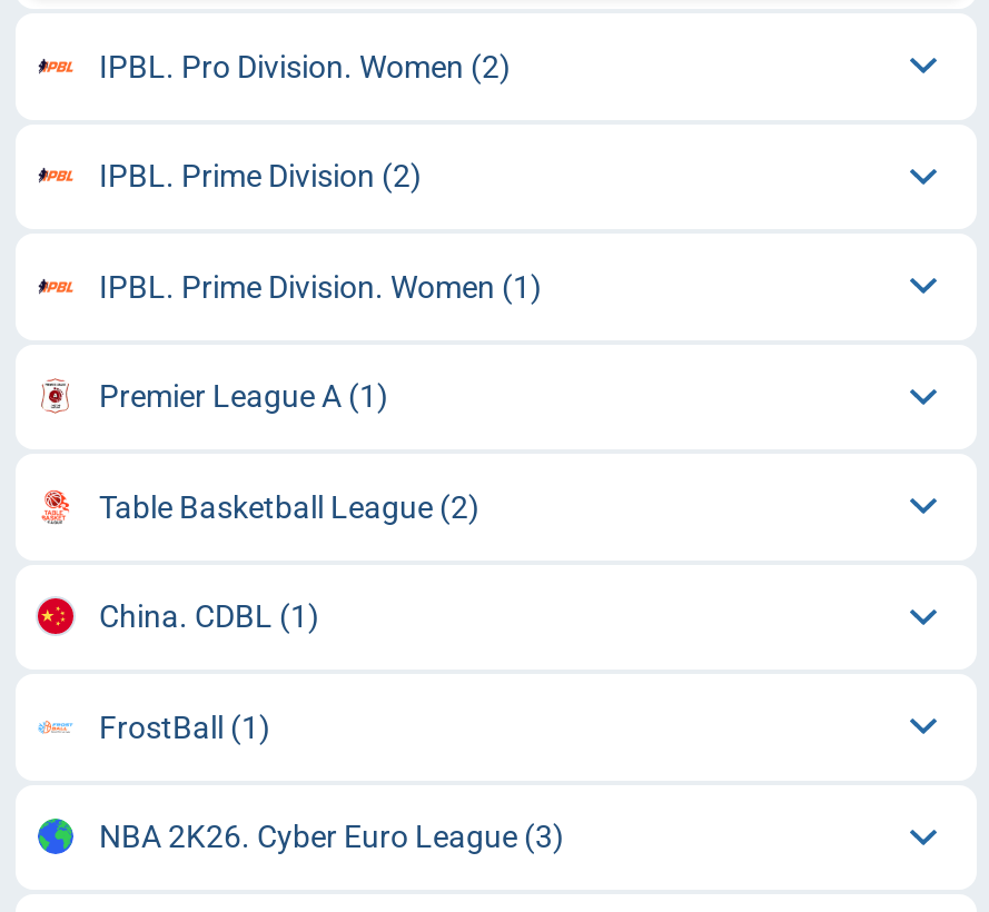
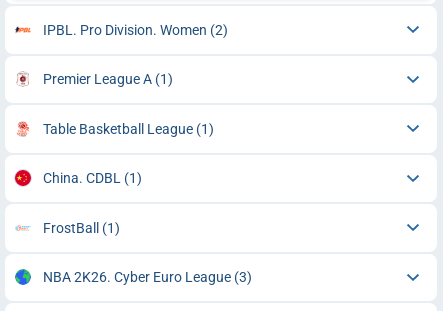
[99,158,542,304] IPBL. Prime Division (2) | IPBL. Prime Division. Women (1) -> none
[99,489,479,525] Table Basketball League (2) -> [42,121,213,137] Table Basketball League (1)

